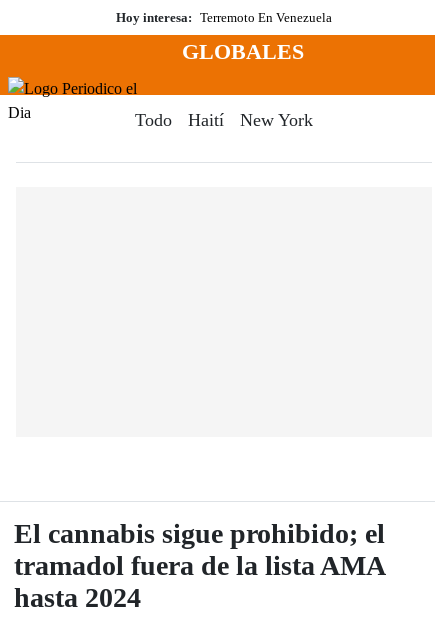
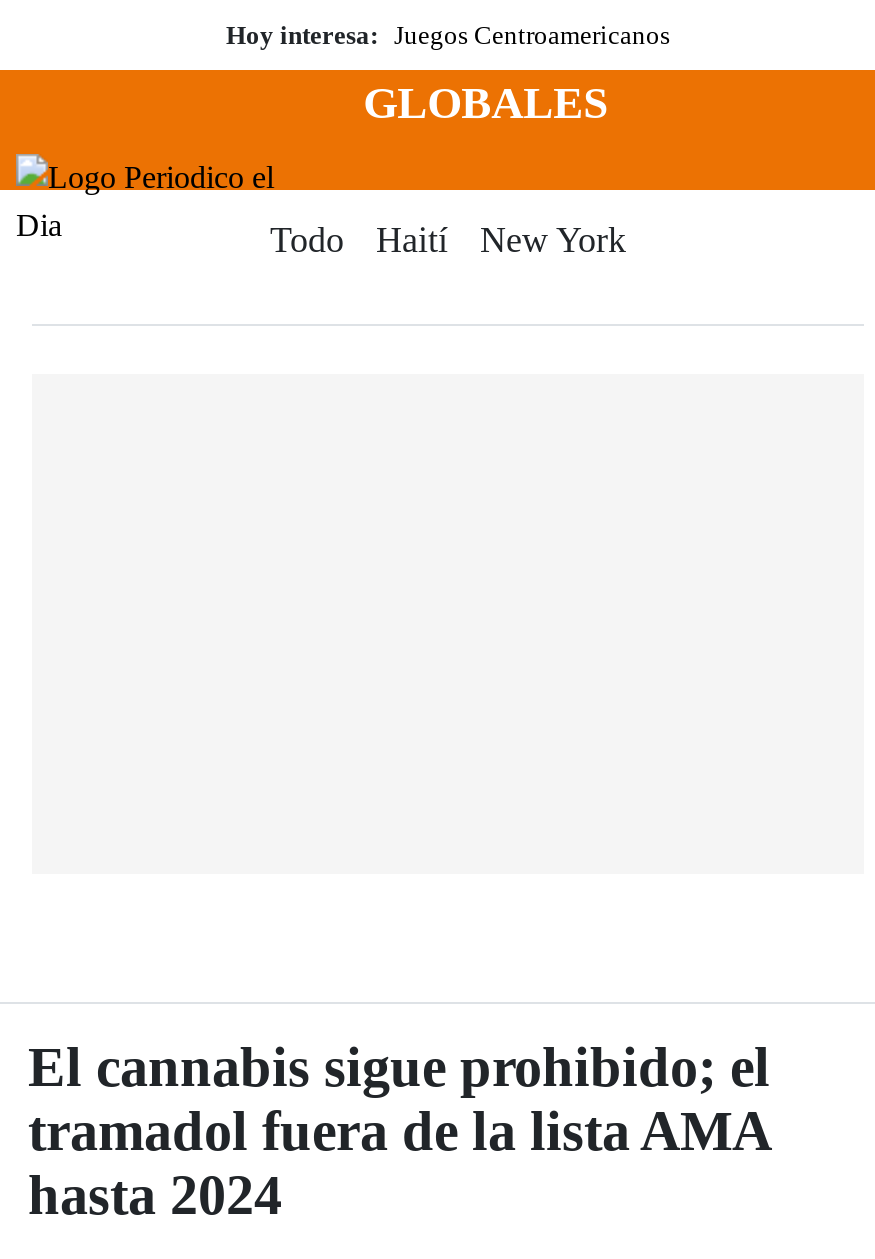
[116,10,332,25] Hoy interesa: Terremoto En Venezuela -> [226,20,670,50] Hoy interesa: Juegos Centroamericanos

